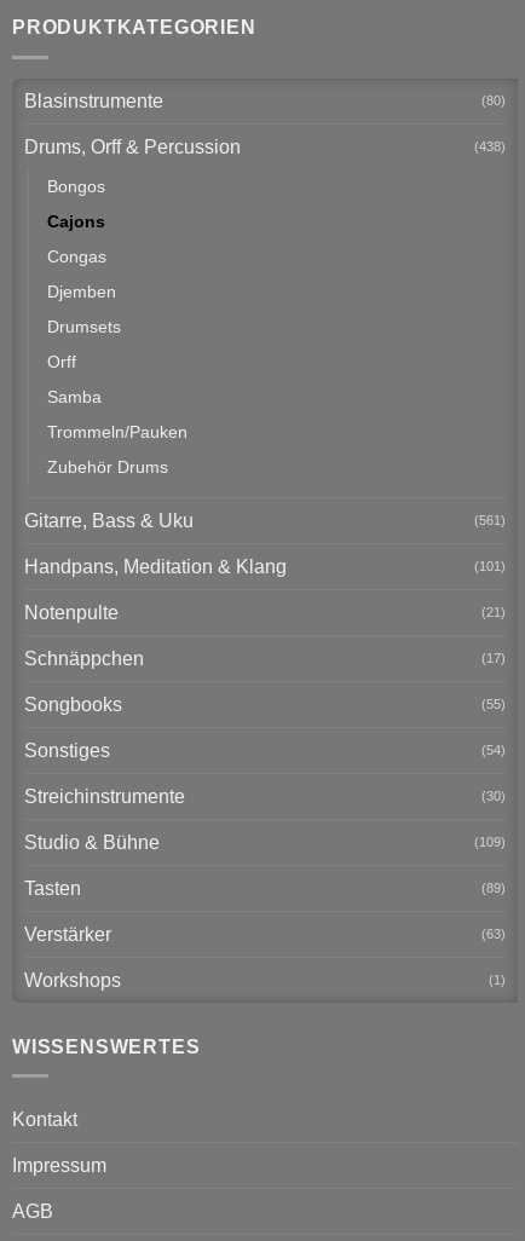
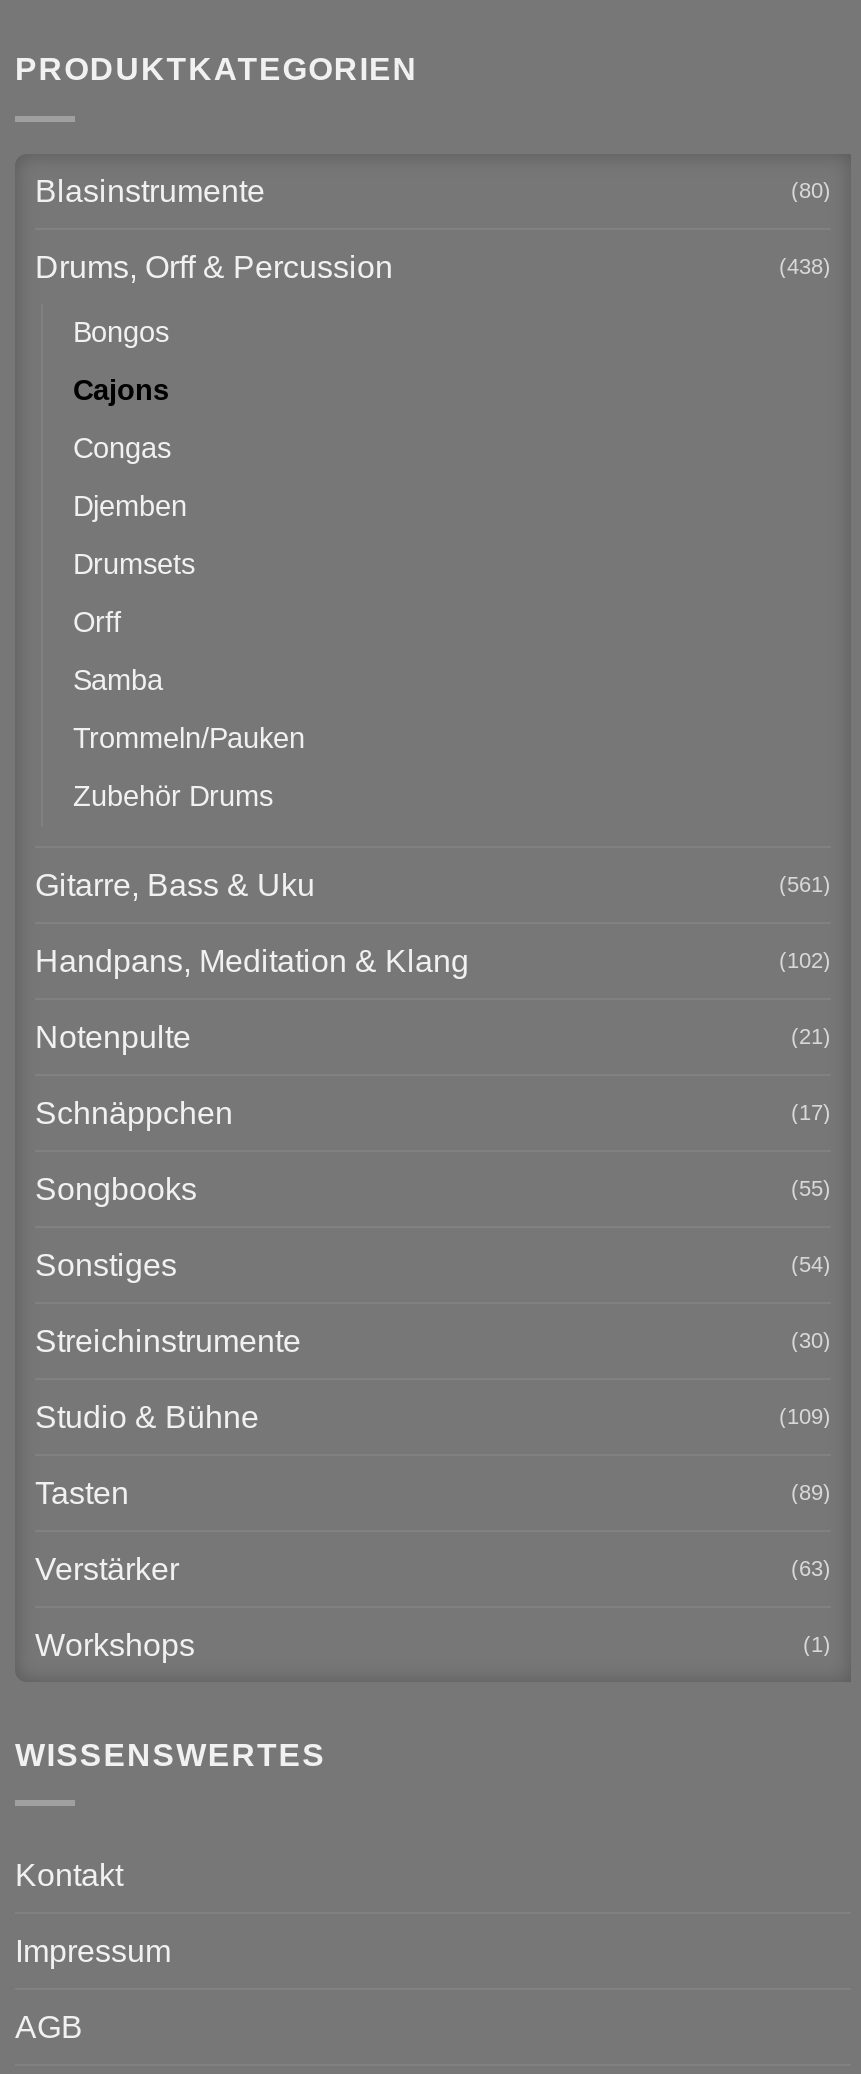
[474,559,506,573] (101) -> [779,948,831,972] (102)

